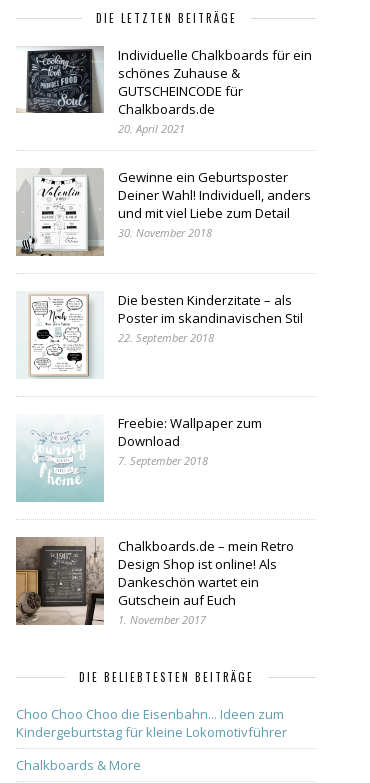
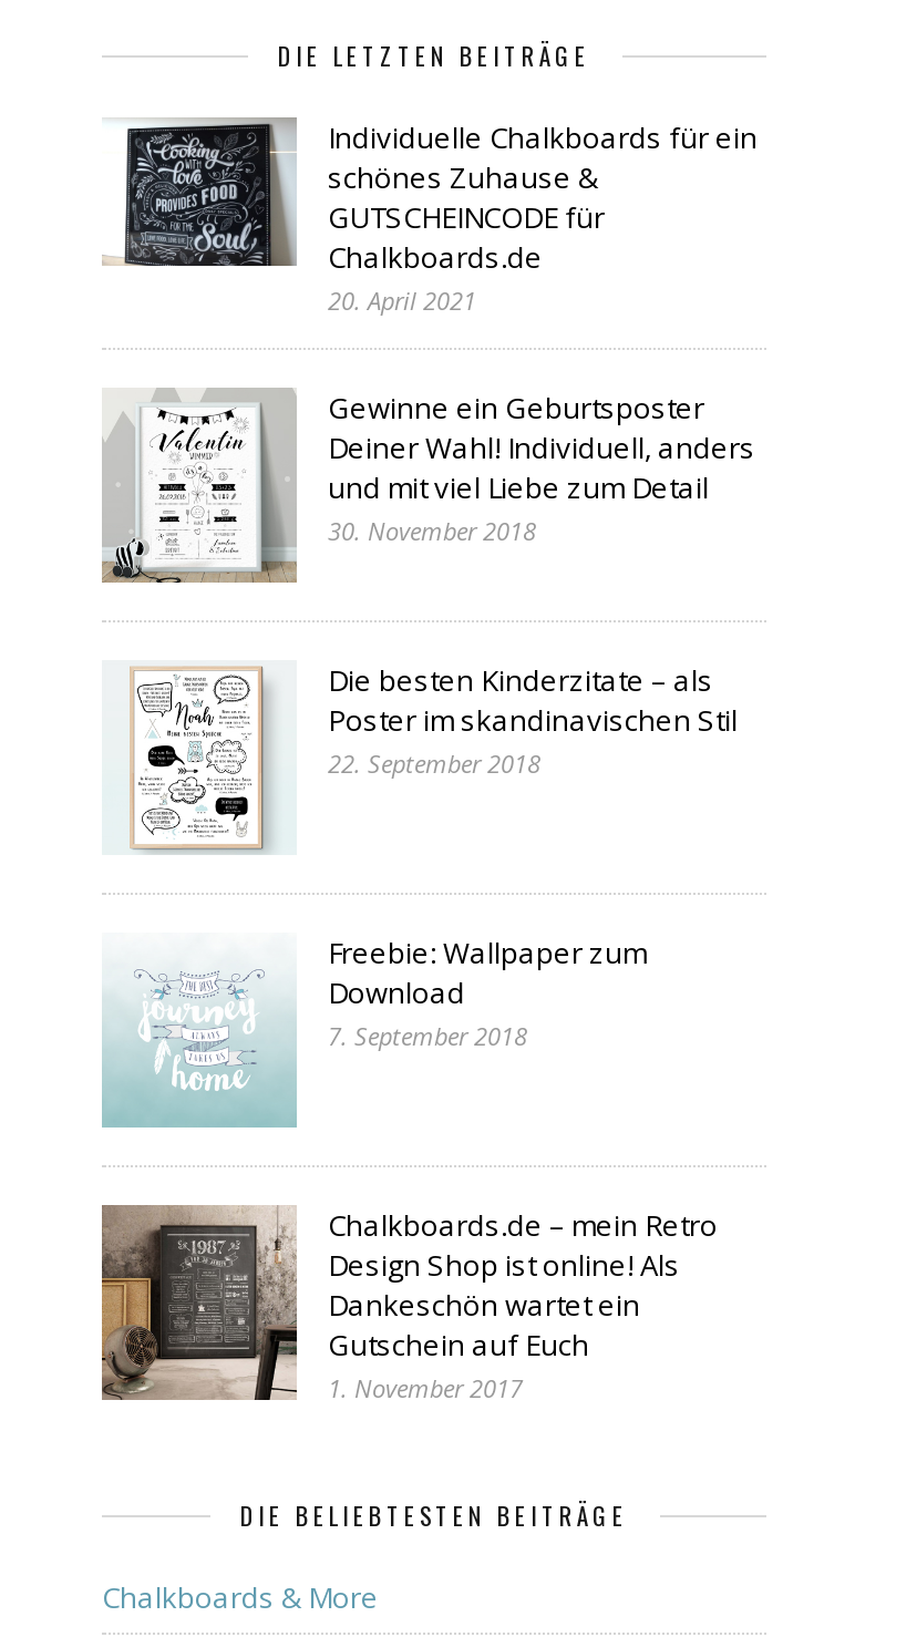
[16,705,287,741] Choo Choo Choo die Eisenbahn... Ideen zum | Kindergeburtstag für kleine Lokomotivführer -> none

